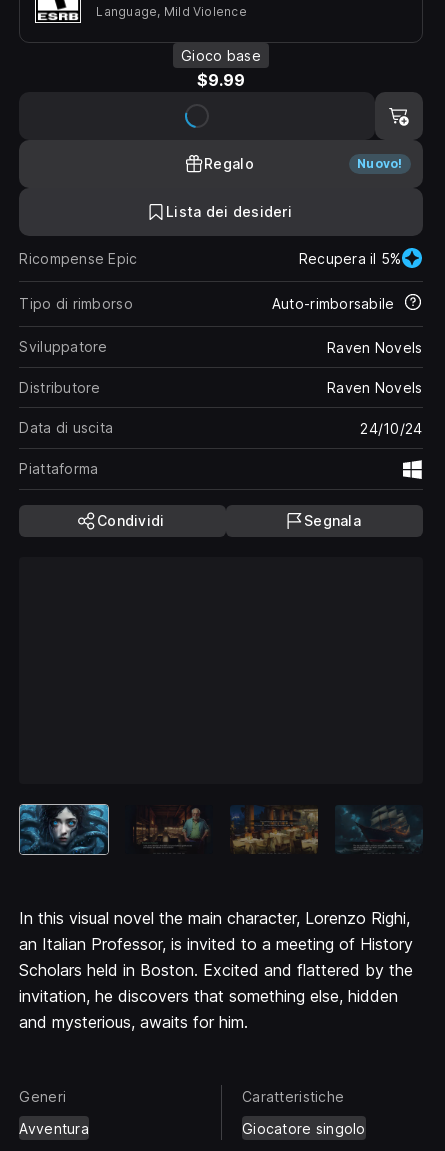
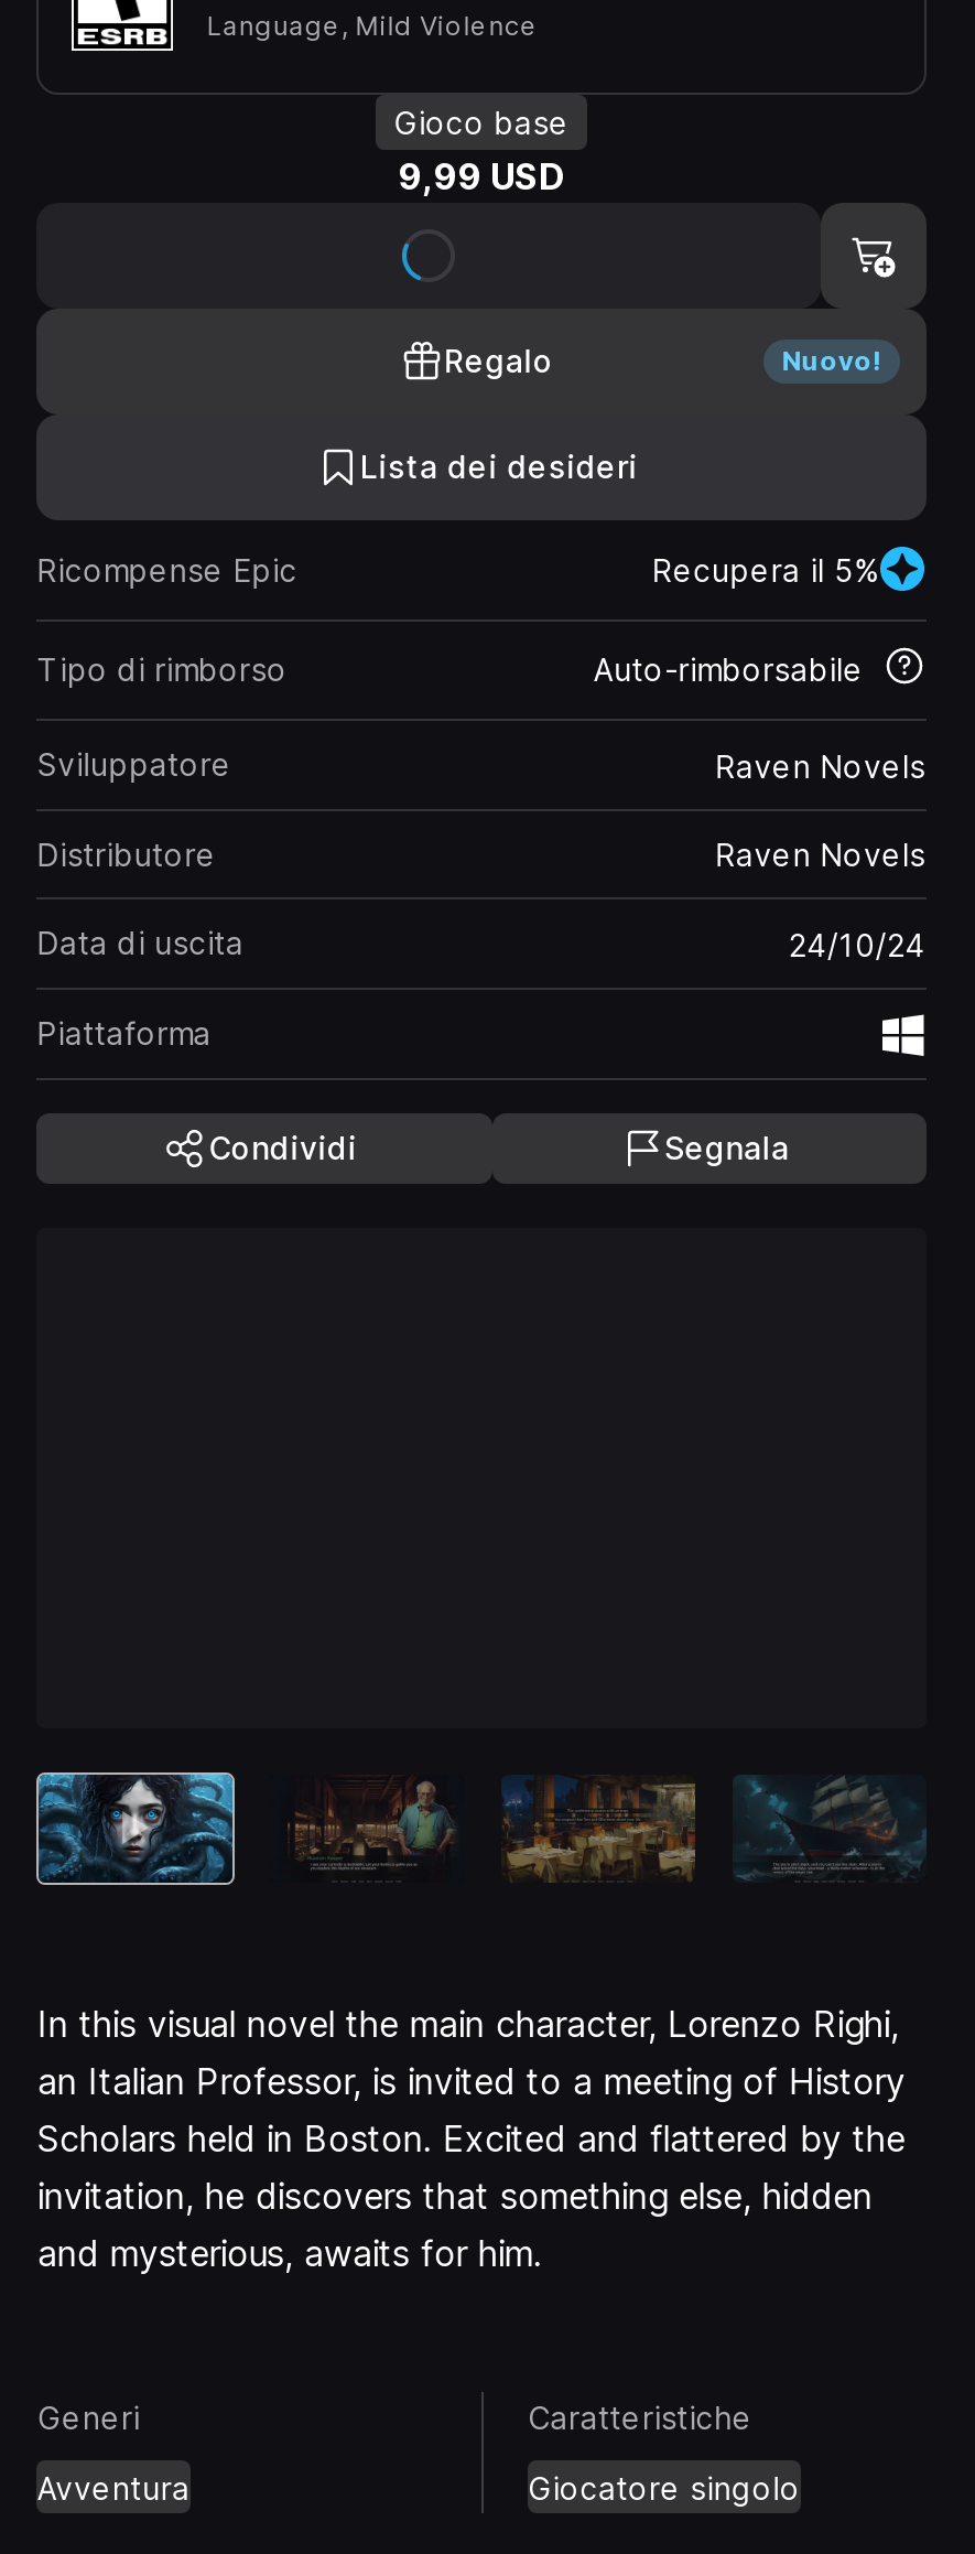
[197,70,245,90] $9.99 -> [398,154,565,198] 9,99 USD

